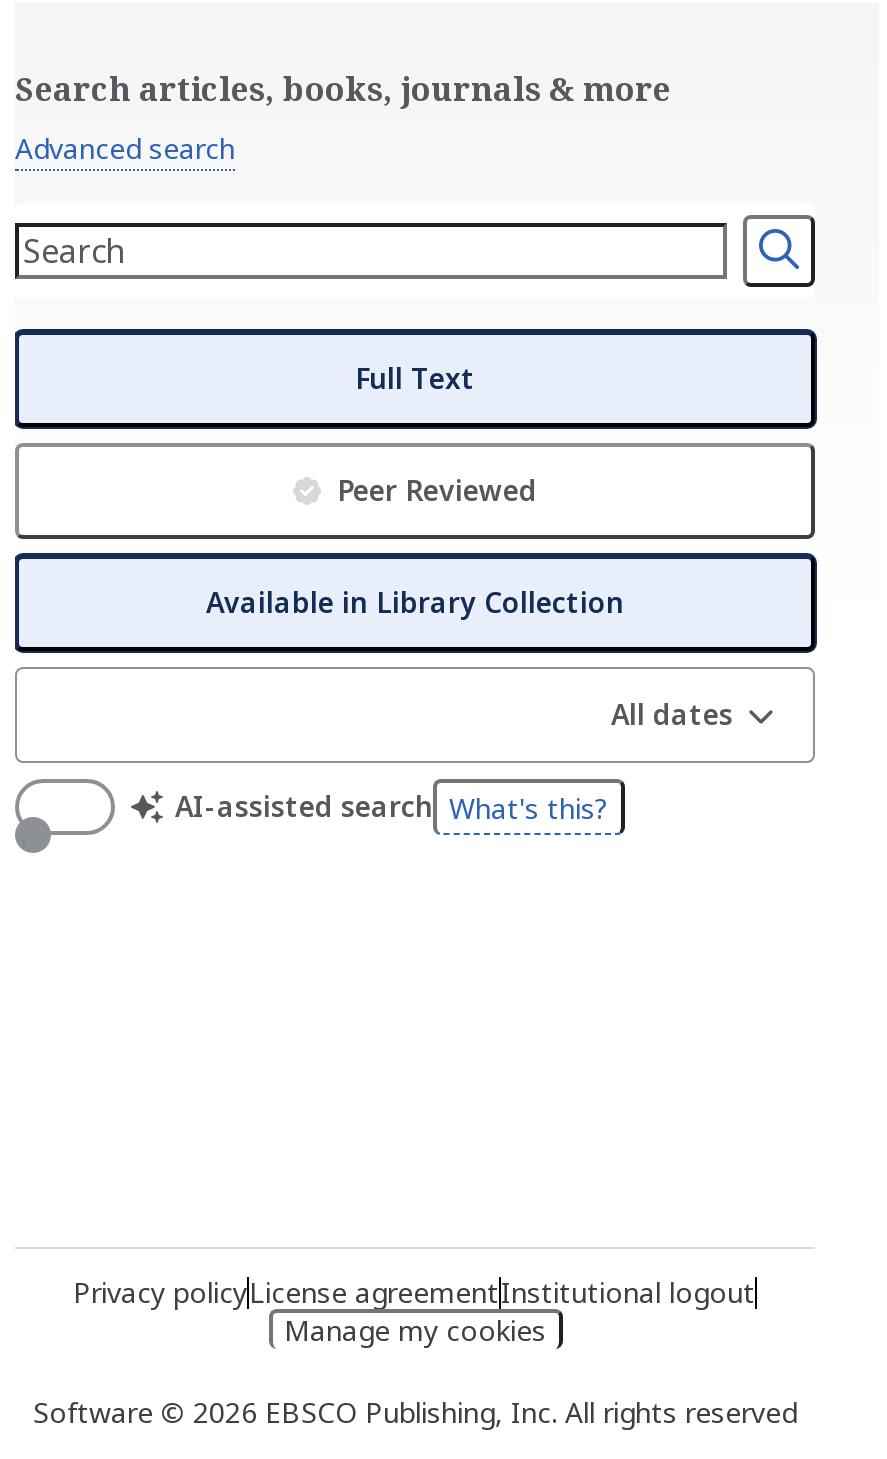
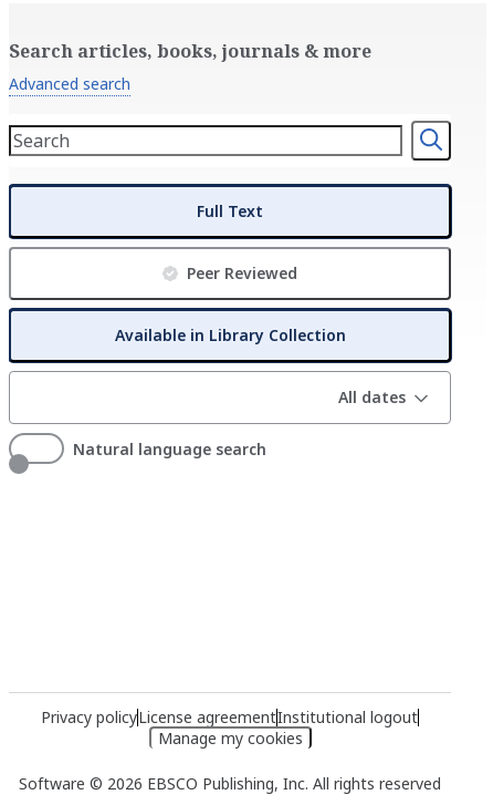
[175,787,609,827] AI-assisted search What's this? -> [73,438,266,459] Natural language search

